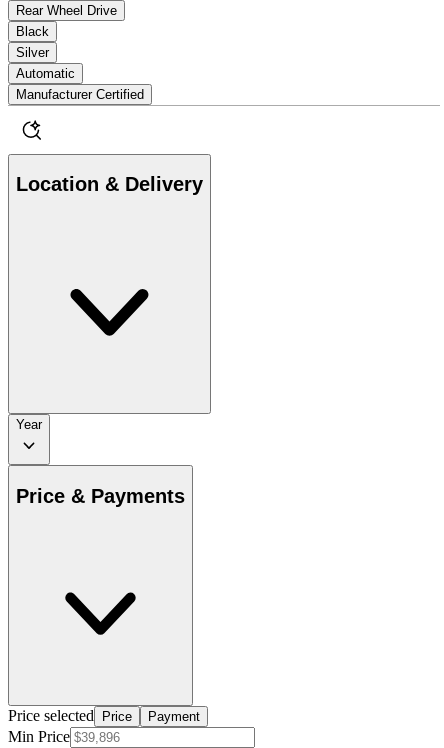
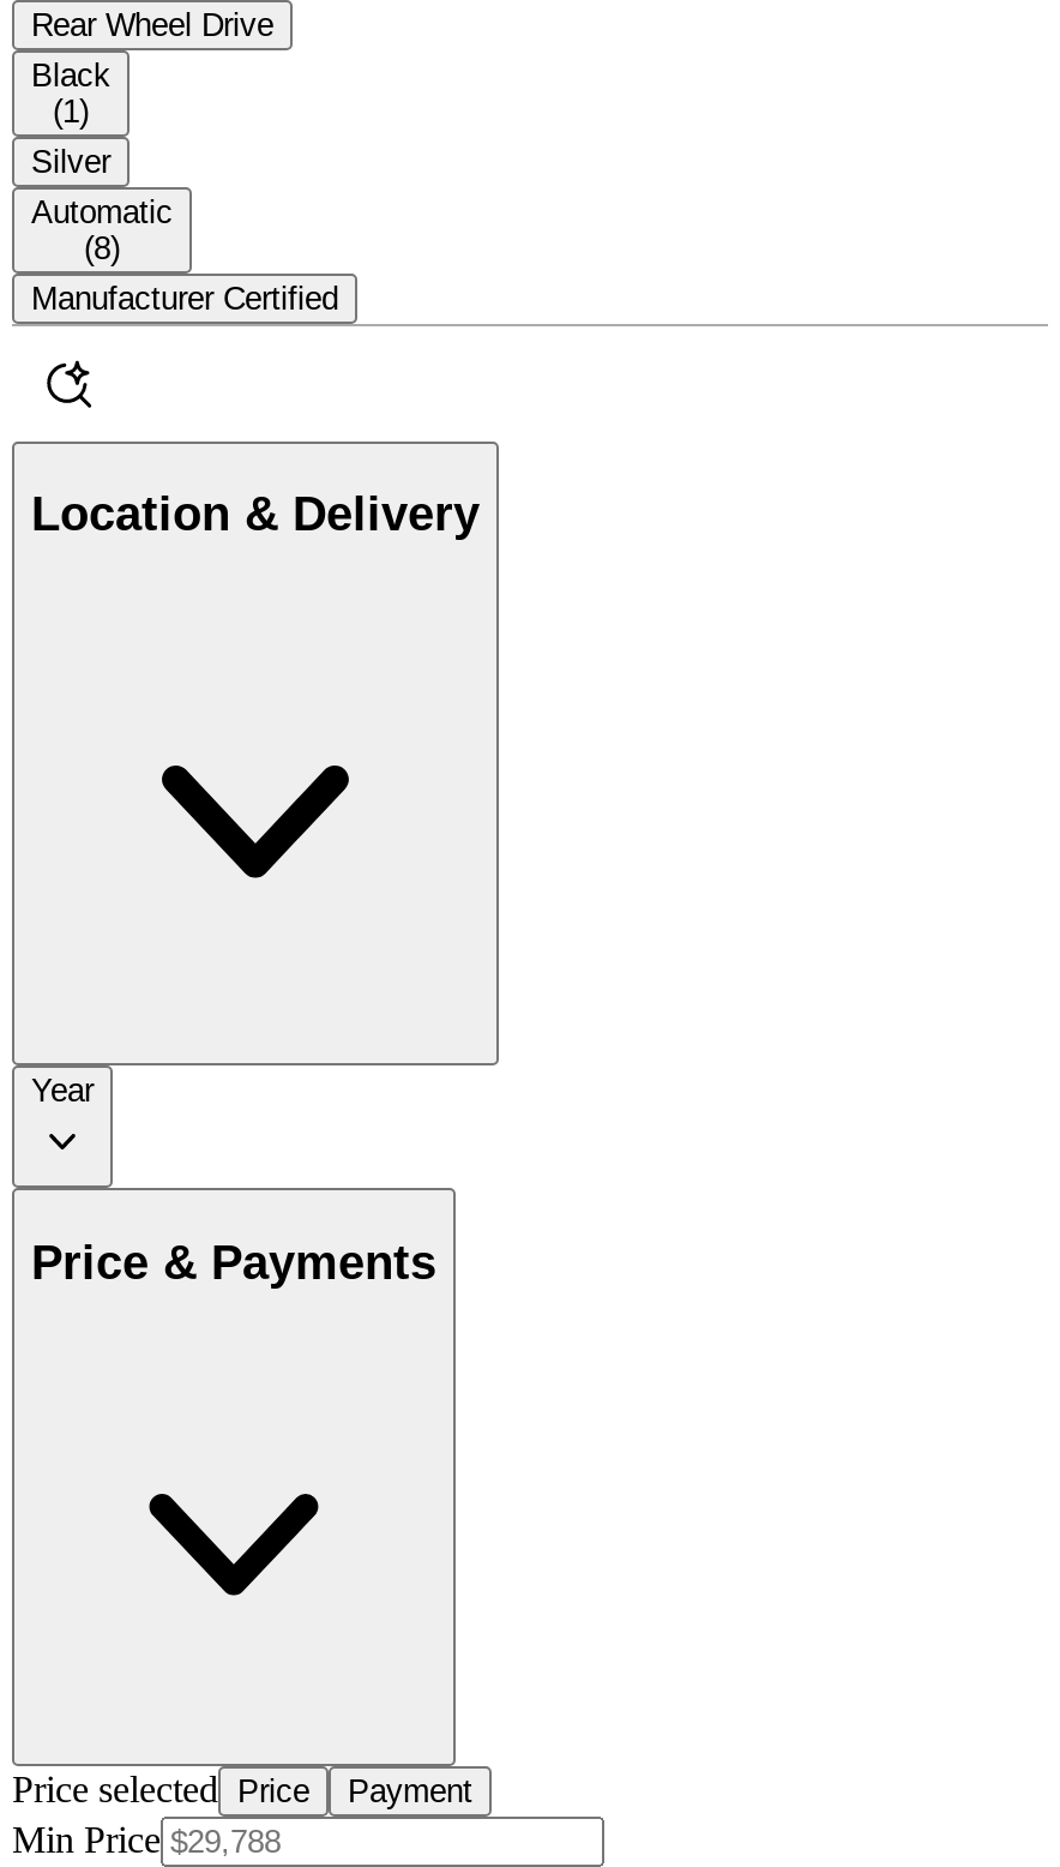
none -> [53,93,89,129] (1)
none -> [84,230,120,266] (8)

